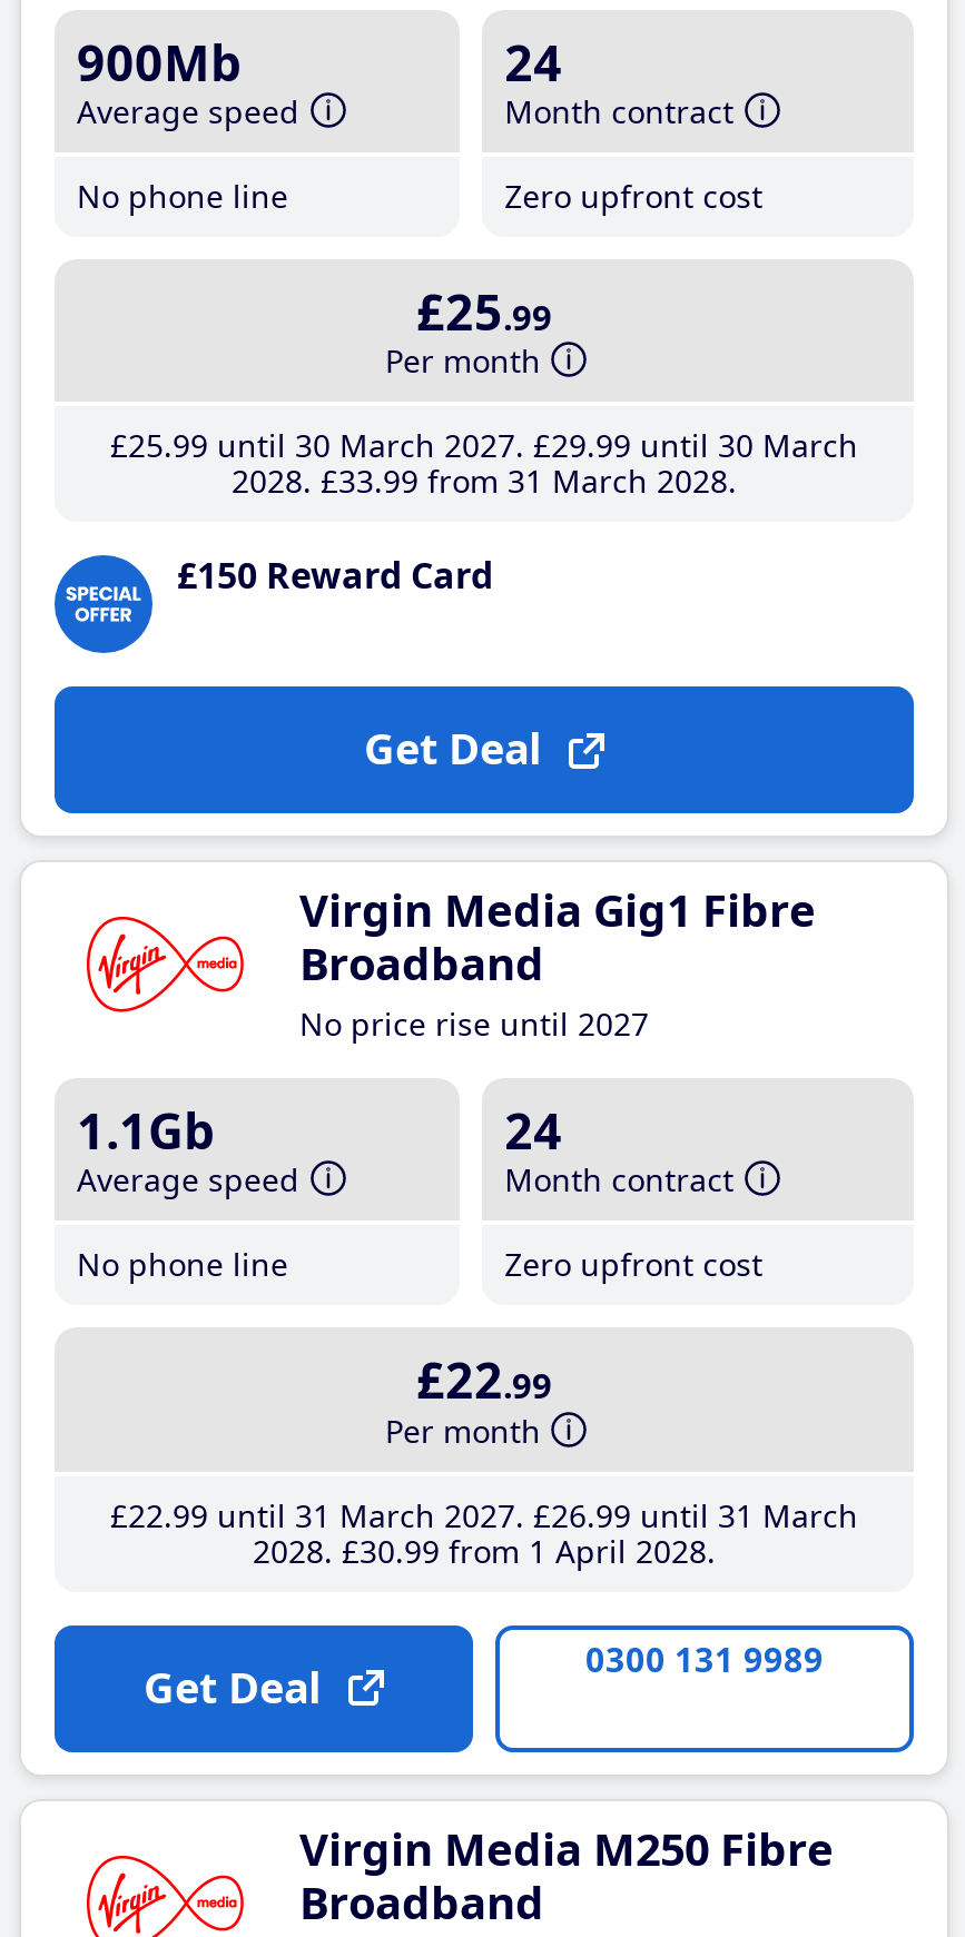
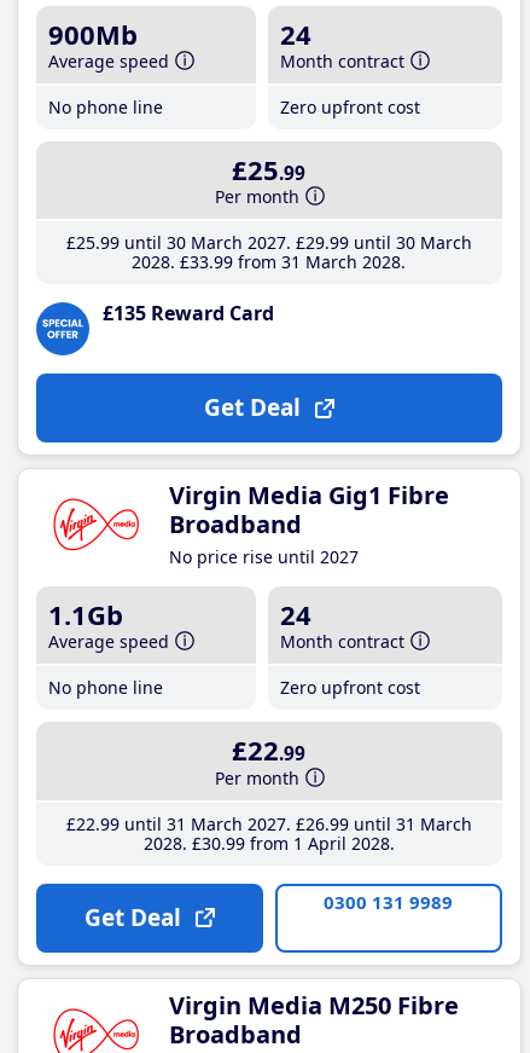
[177,551,493,600] £150 Reward Card -> [103,300,274,326] £135 Reward Card

